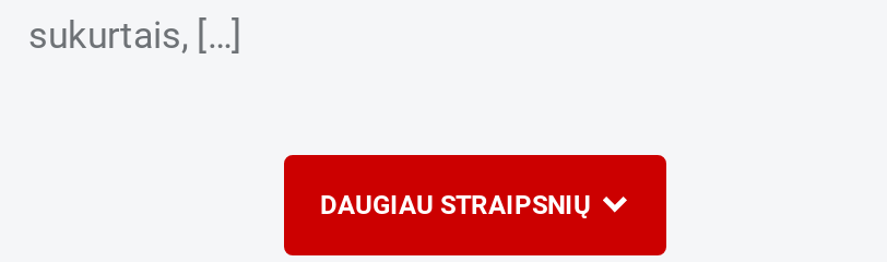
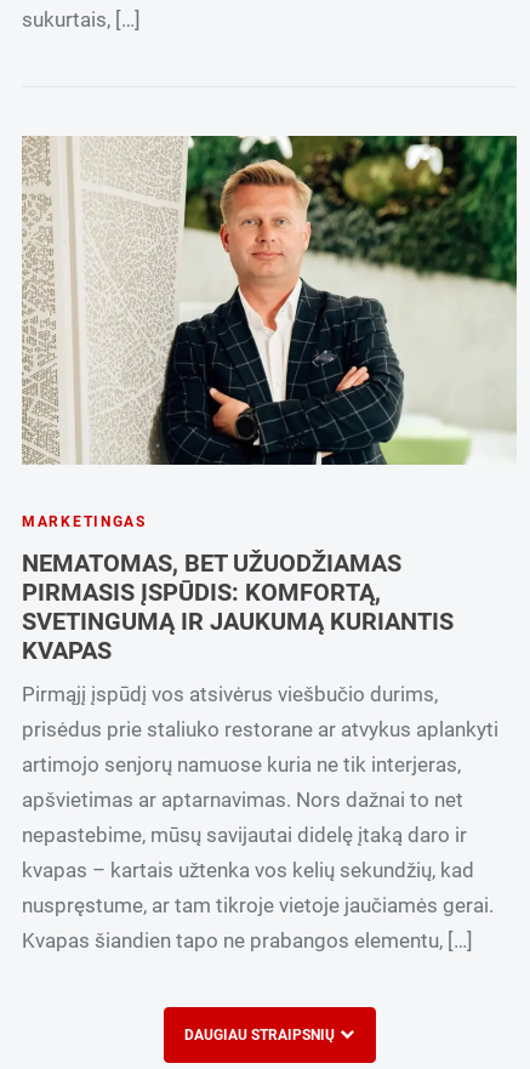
none -> [21,135,518,953] [image] | MARKETINGAS | NEMATOMAS, BET UŽUODŽIAMAS | PIRMASIS ĮSPŪDIS: KOMFORTĄ, | SVETINGUMĄ IR JAUKUMĄ KURIANTIS | KVAPAS | Pirmąjį įspūdį vos atsivėrus viešbučio durims, | prisėdus prie staliuko restorane ar atvykus aplankyti | artimojo senjorų namuose kuria ne tik interjeras, | apšvietimas ar aptarnavimas. Nors dažnai to net | nepastebime, mūsų savijautai didelę įtaką daro ir | kvapas – kartais užtenka vos kelių sekundžių, kad | nuspręstume, ar tam tikroje vietoje jaučiamės gerai. | Kvapas šiandien tapo ne prabangos elementu, […]

